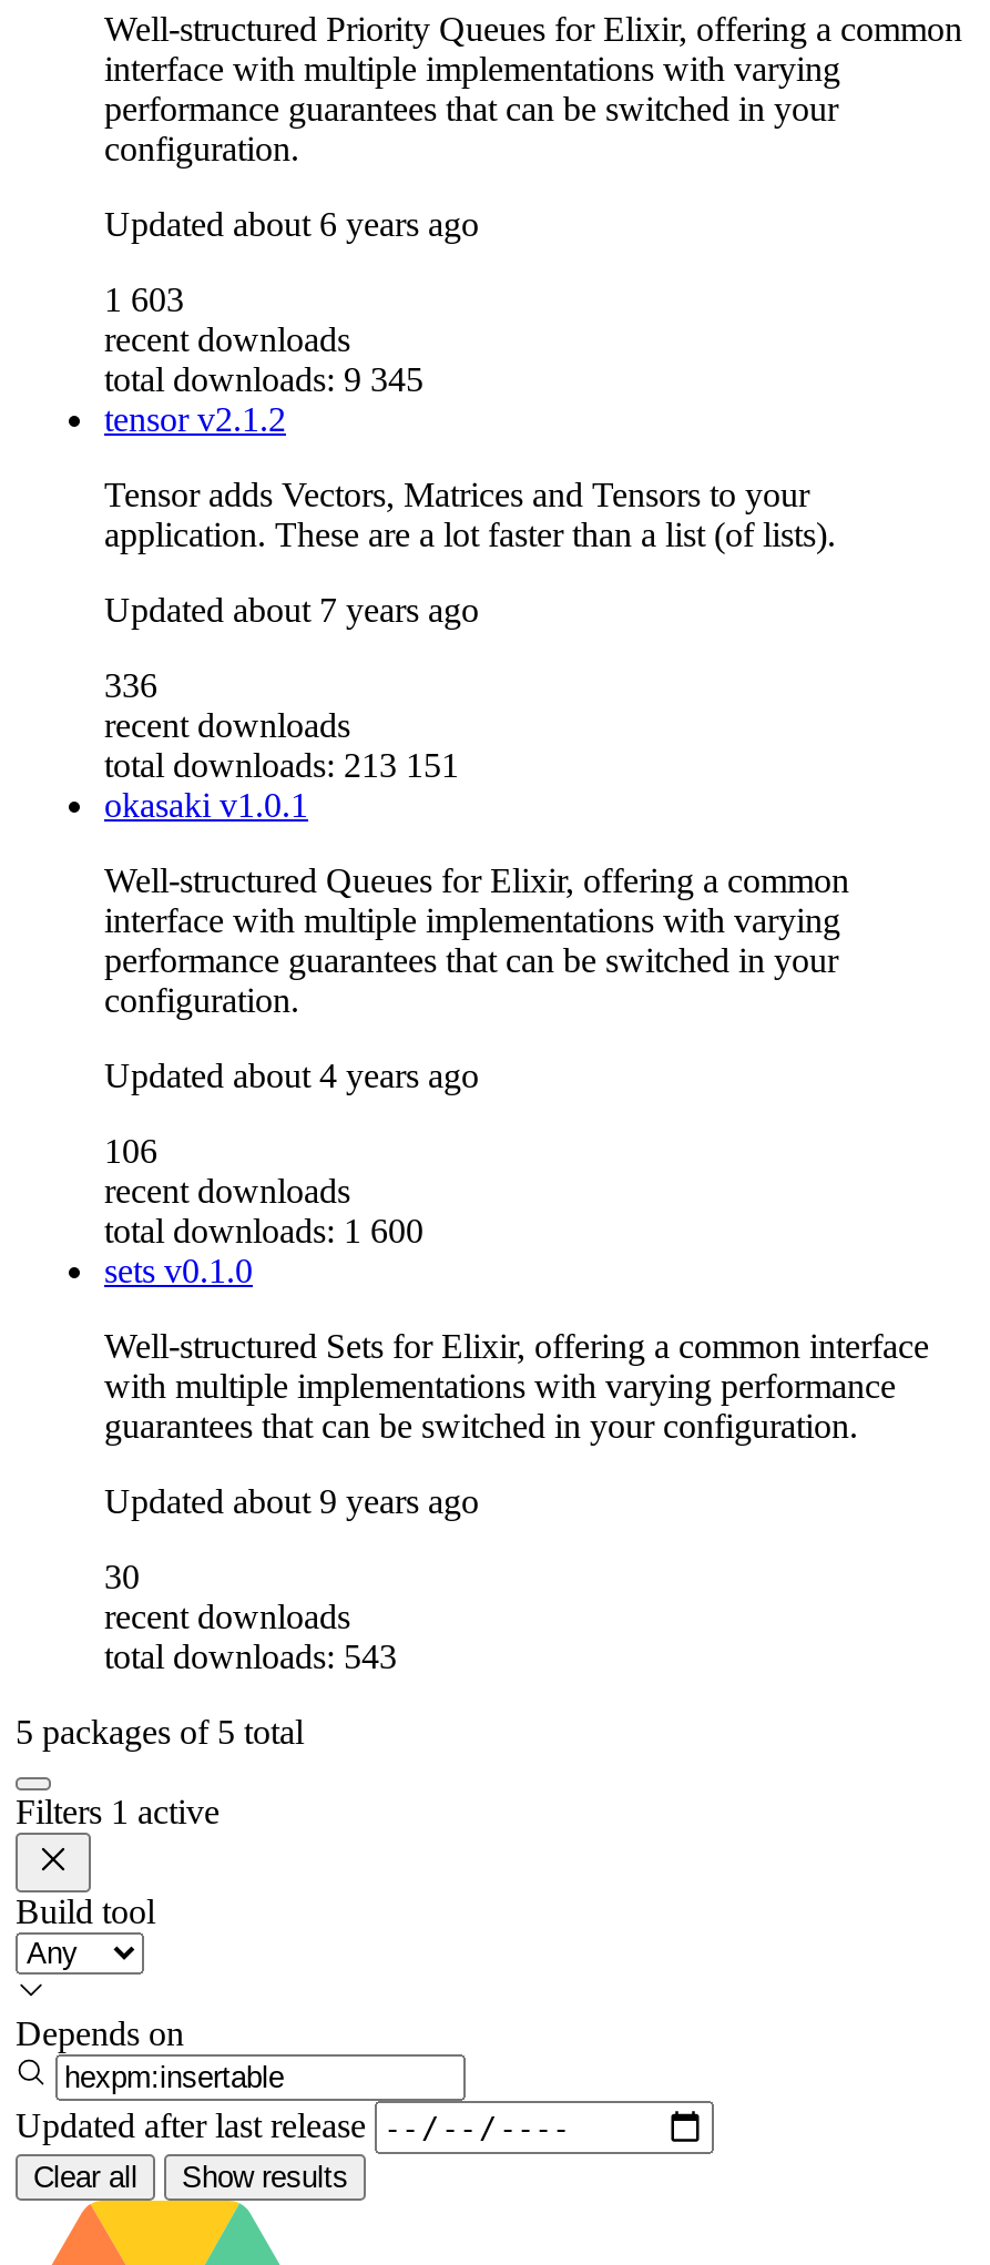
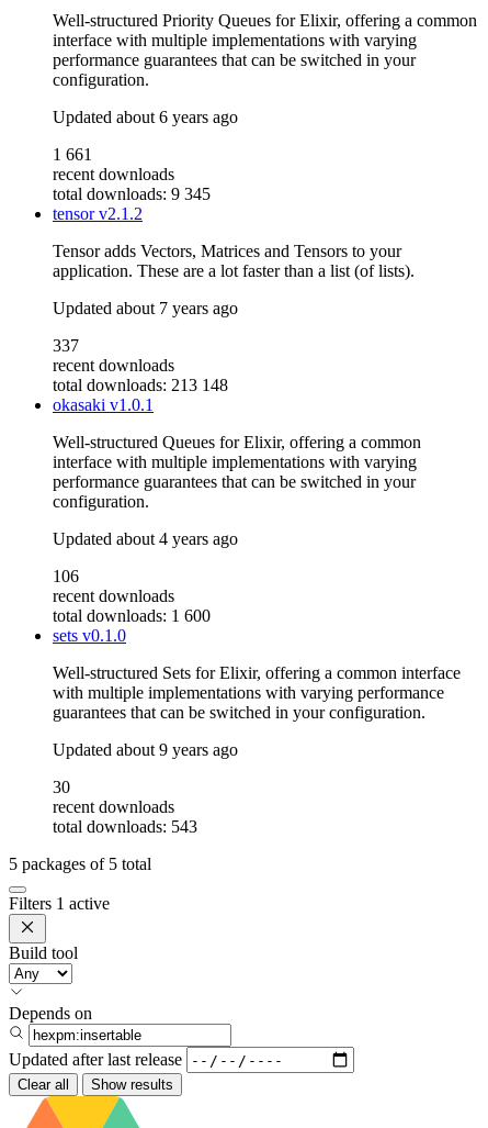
[104,281,184,319] 1 603 -> [53,145,92,164] 1 661
[104,667,157,705] 336 -> [53,337,79,355] 337
[104,747,459,785] total downloads: 213 151 -> [53,376,228,395] total downloads: 213 148

